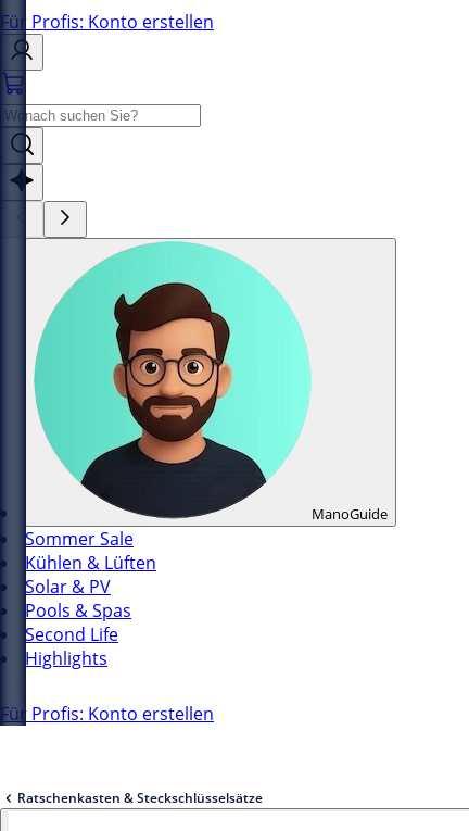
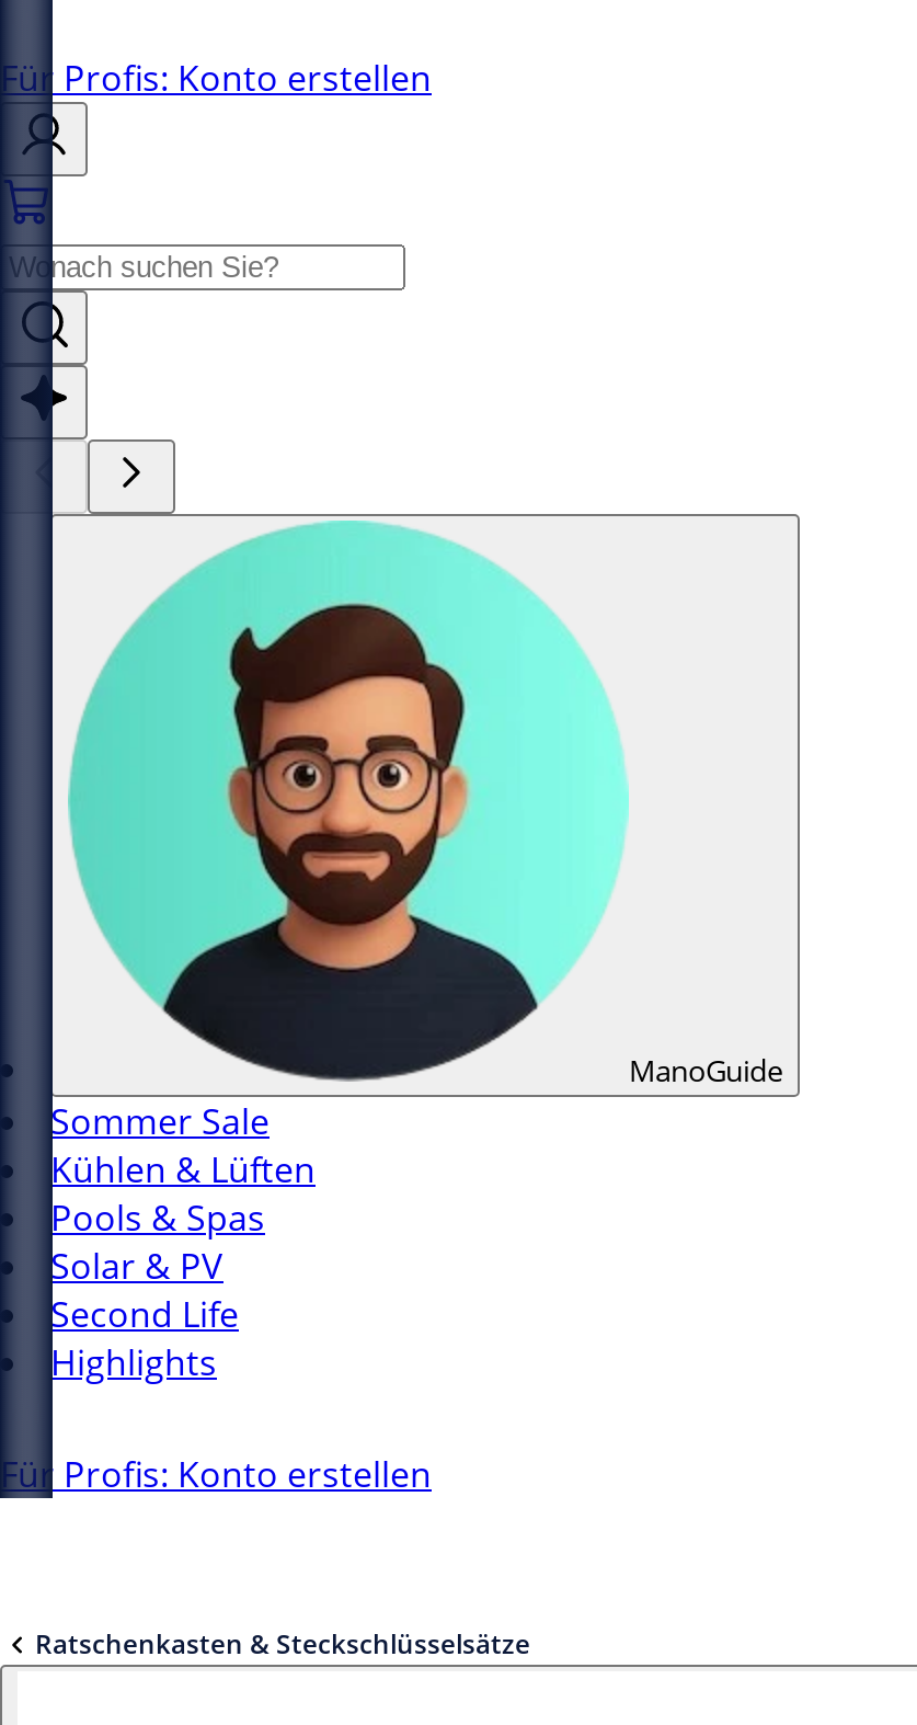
moved [25,575,111,599] -> [50,1242,223,1290]: Solar & PV
moved [25,599,131,622] -> [50,1193,265,1242]: Pools & Spas

